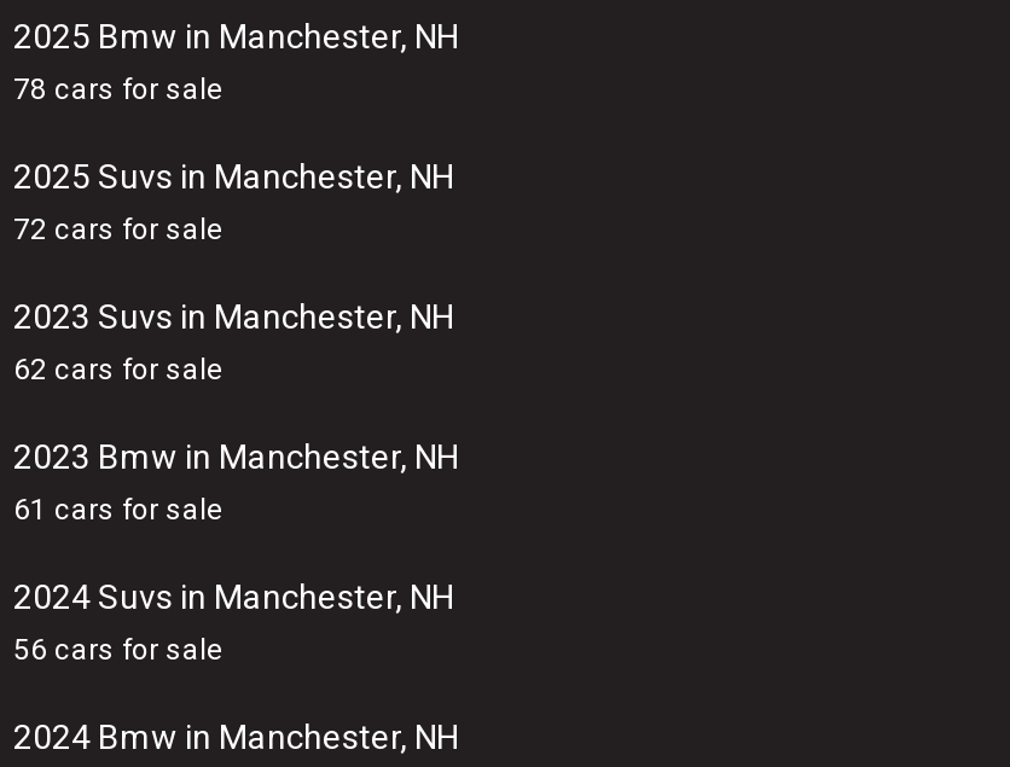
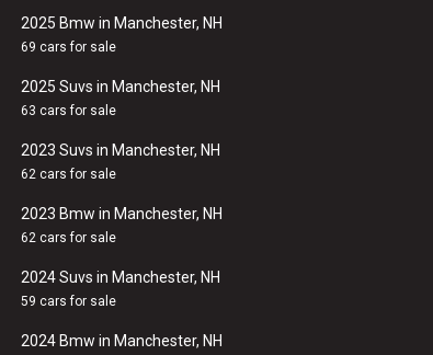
[13,72,224,106] 78 cars for sale -> [21,39,116,55] 69 cars for sale
[13,213,224,246] 72 cars for sale -> [21,103,116,118] 63 cars for sale
[13,493,224,527] 61 cars for sale -> [21,230,116,245] 62 cars for sale
[13,633,224,667] 56 cars for sale -> [21,294,116,309] 59 cars for sale

